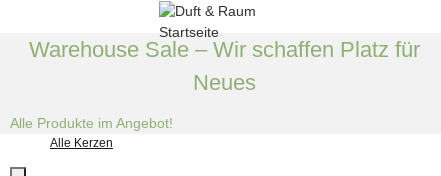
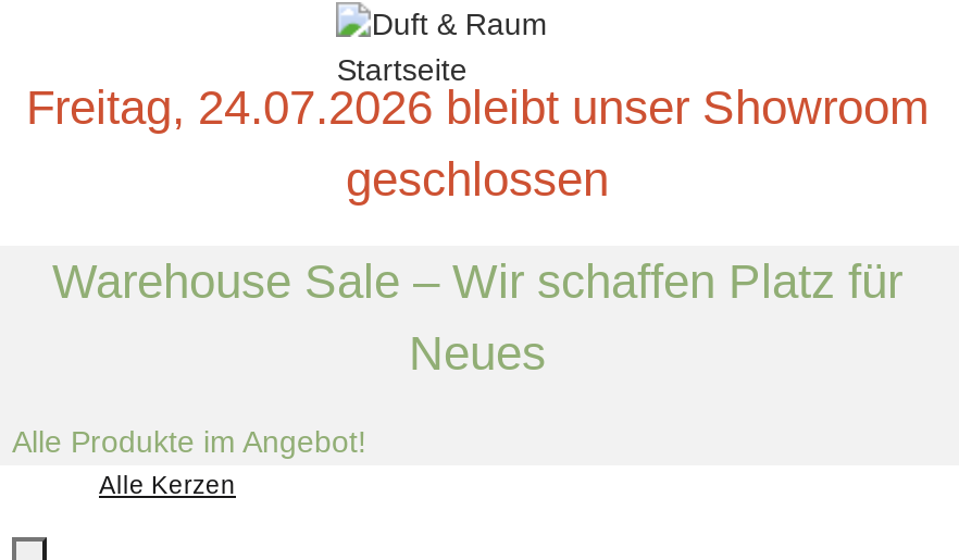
none -> [26,80,929,207] Freitag, 24.07.2026 bleibt unser Showroom | geschlossen

